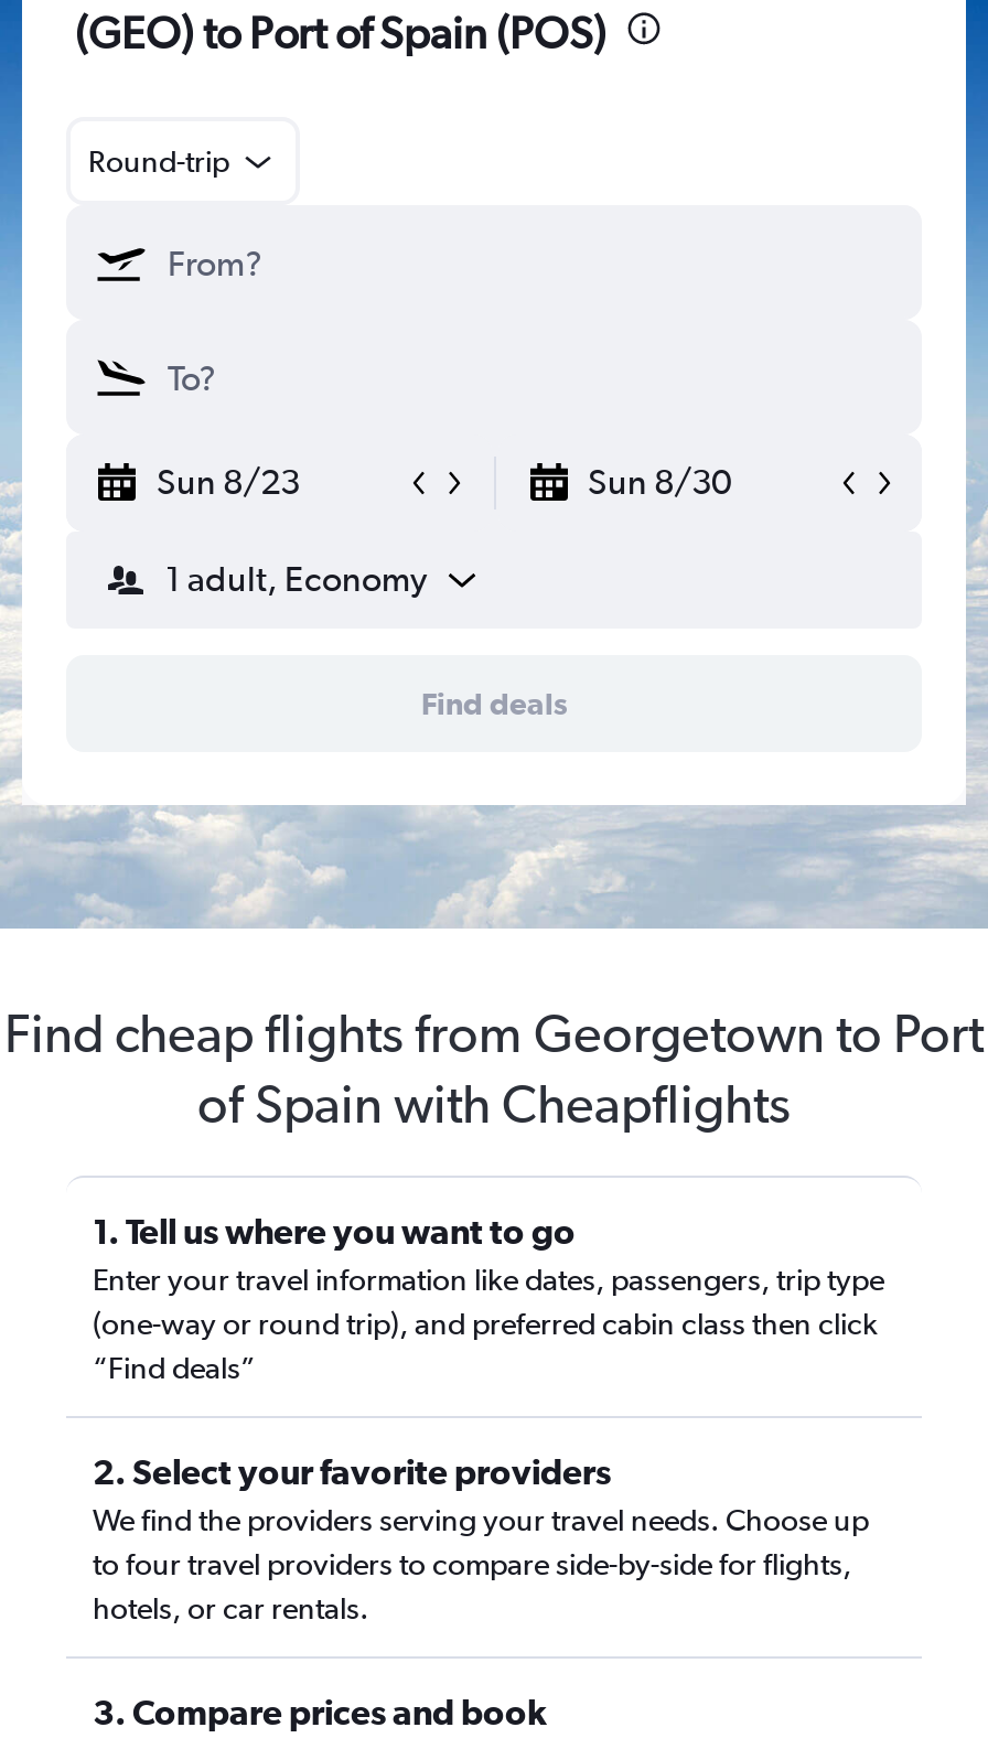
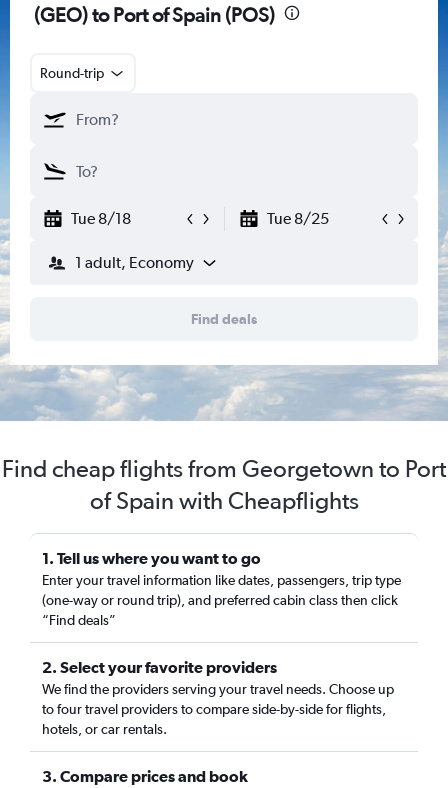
[157,461,731,503] Sun 8/23 | Sun 8/30 -> [71,209,328,228] Tue 8/18 | Tue 8/25

